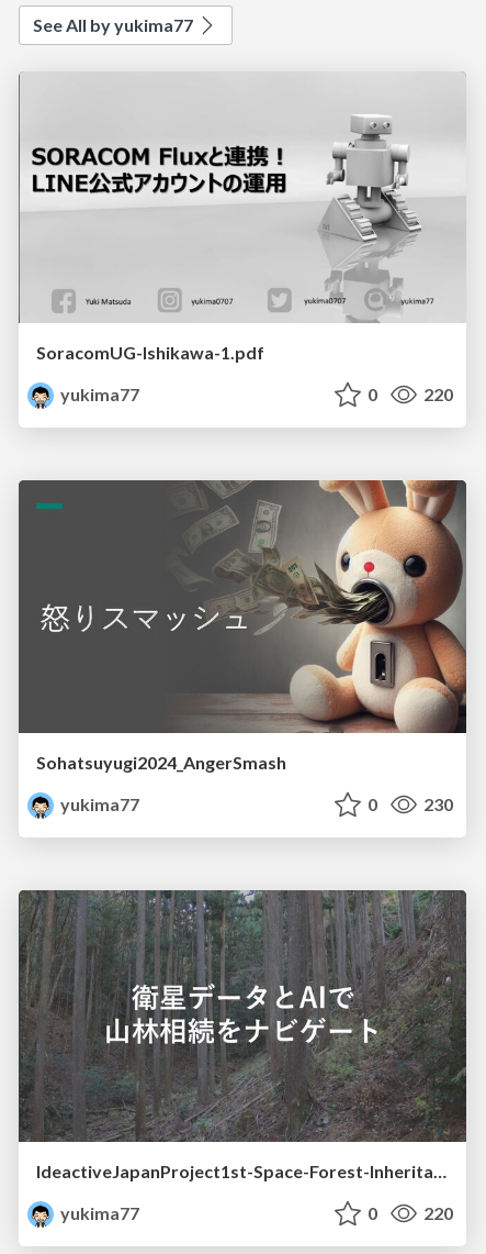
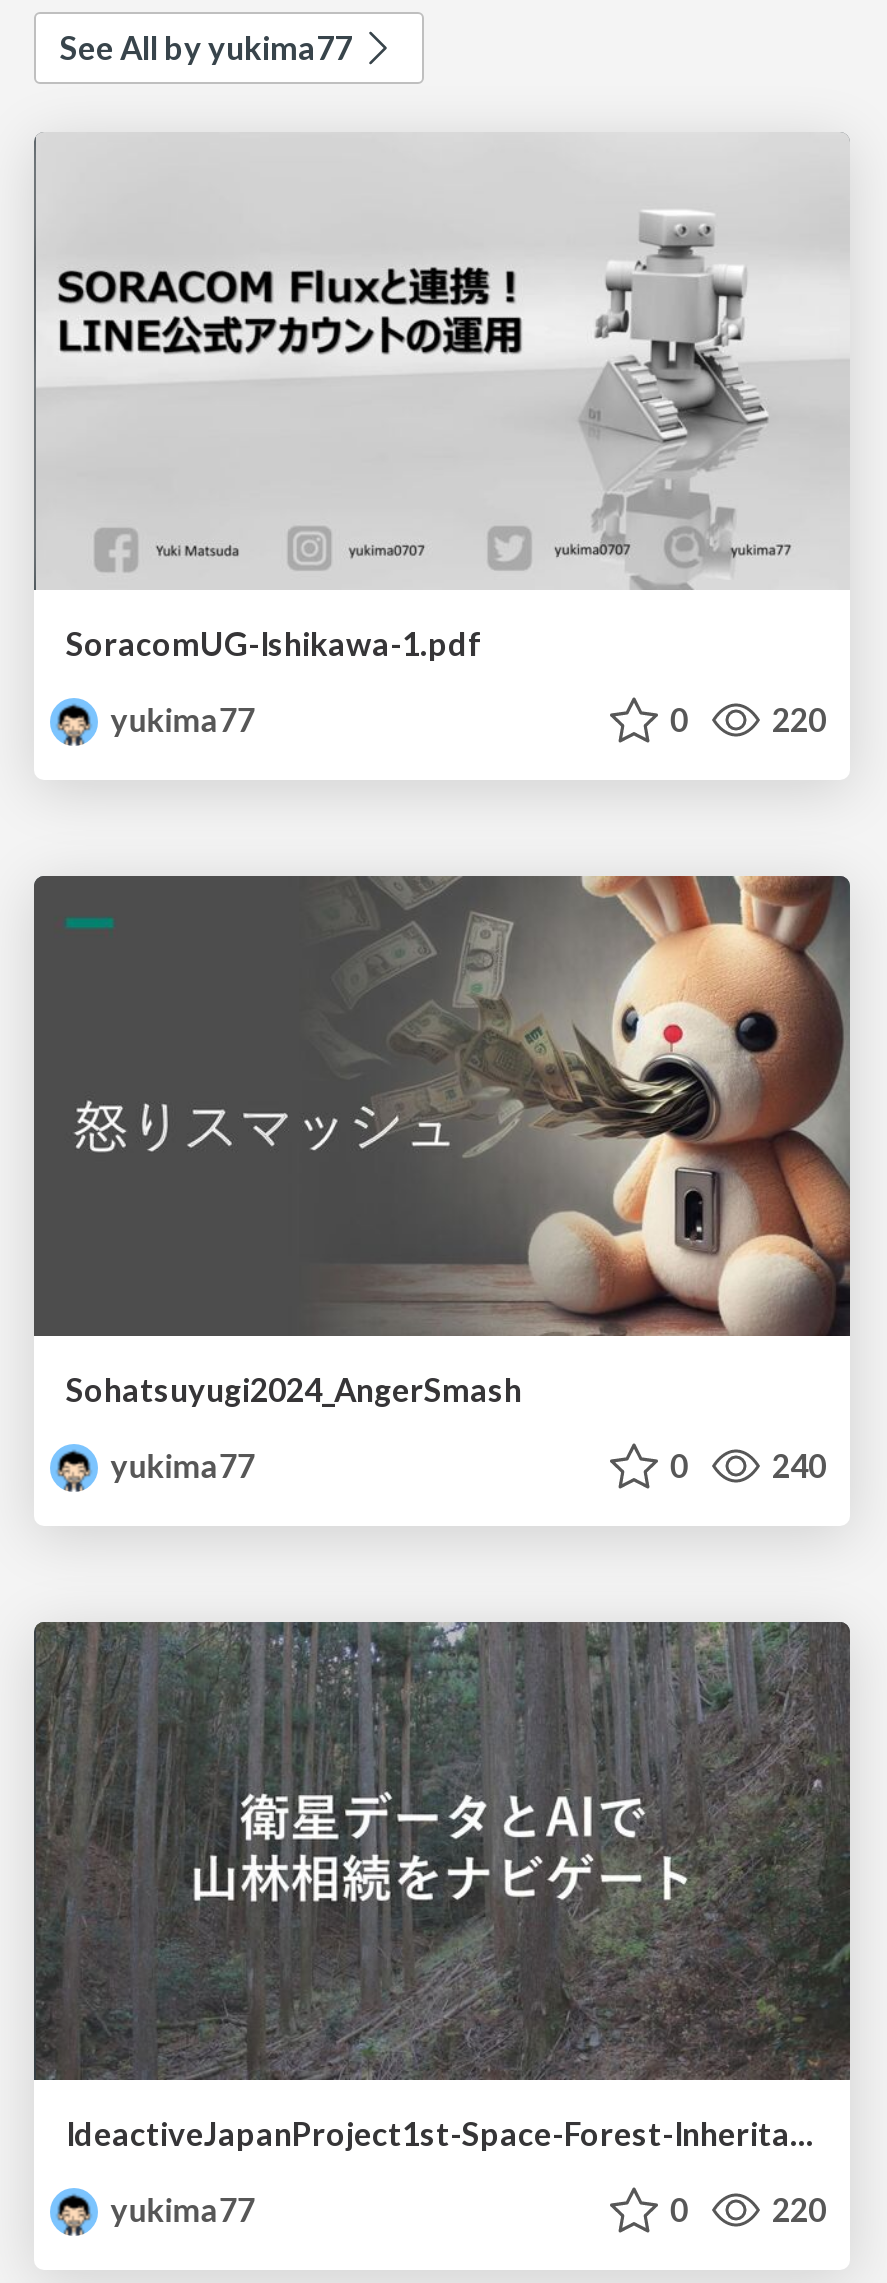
[420,793,453,814] 230 -> [766,1445,826,1483] 240

